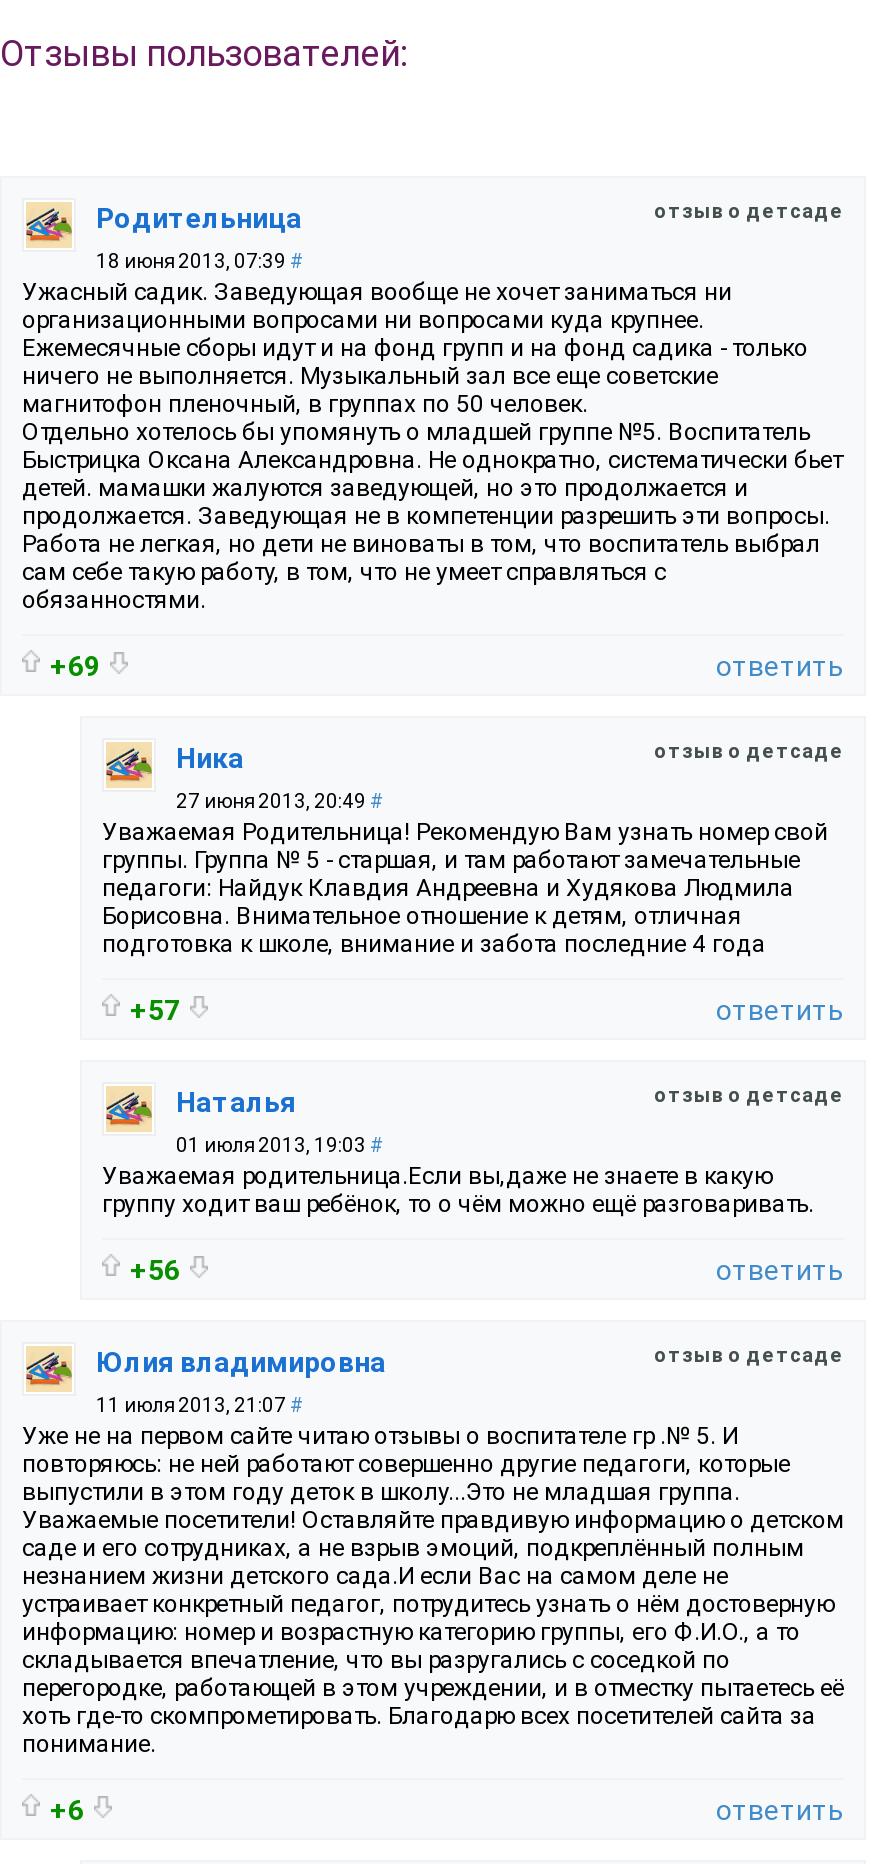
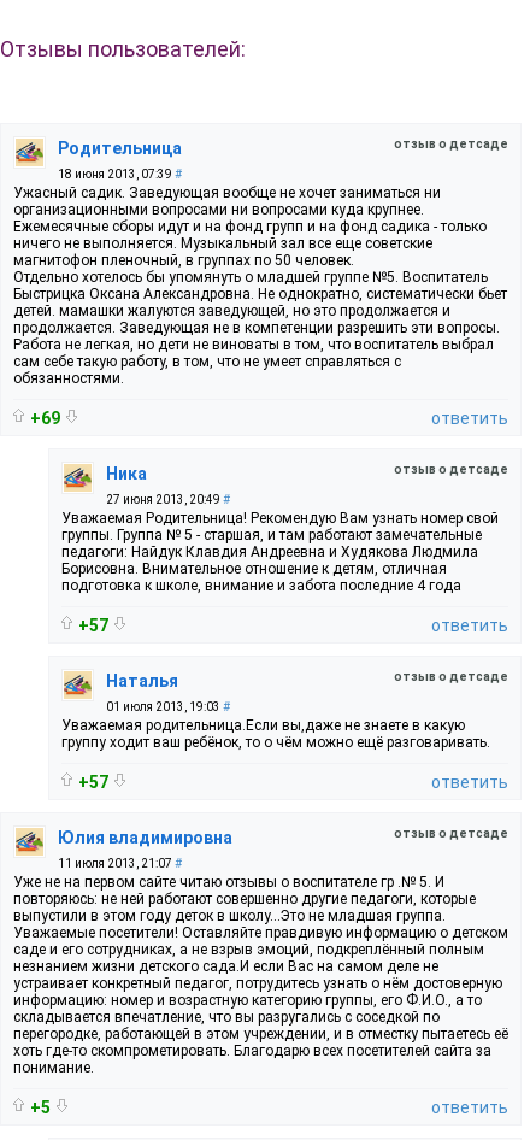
[130,1253,180,1285] +56 -> [78,772,108,791] +57
[50,1793,84,1825] +6 -> [30,1097,51,1117] +5

